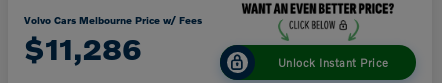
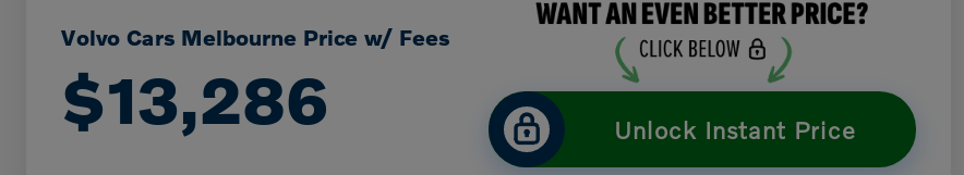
[24,31,142,66] $11,286 -> [61,62,329,138] $13,286

